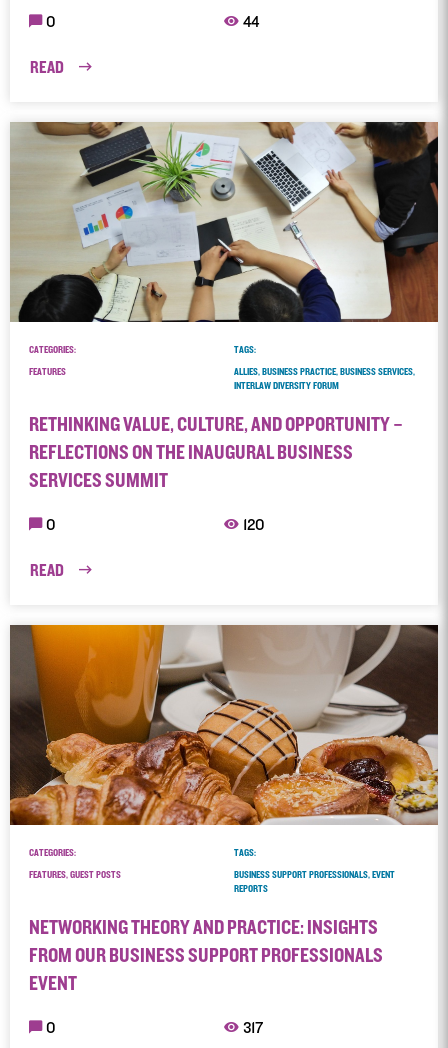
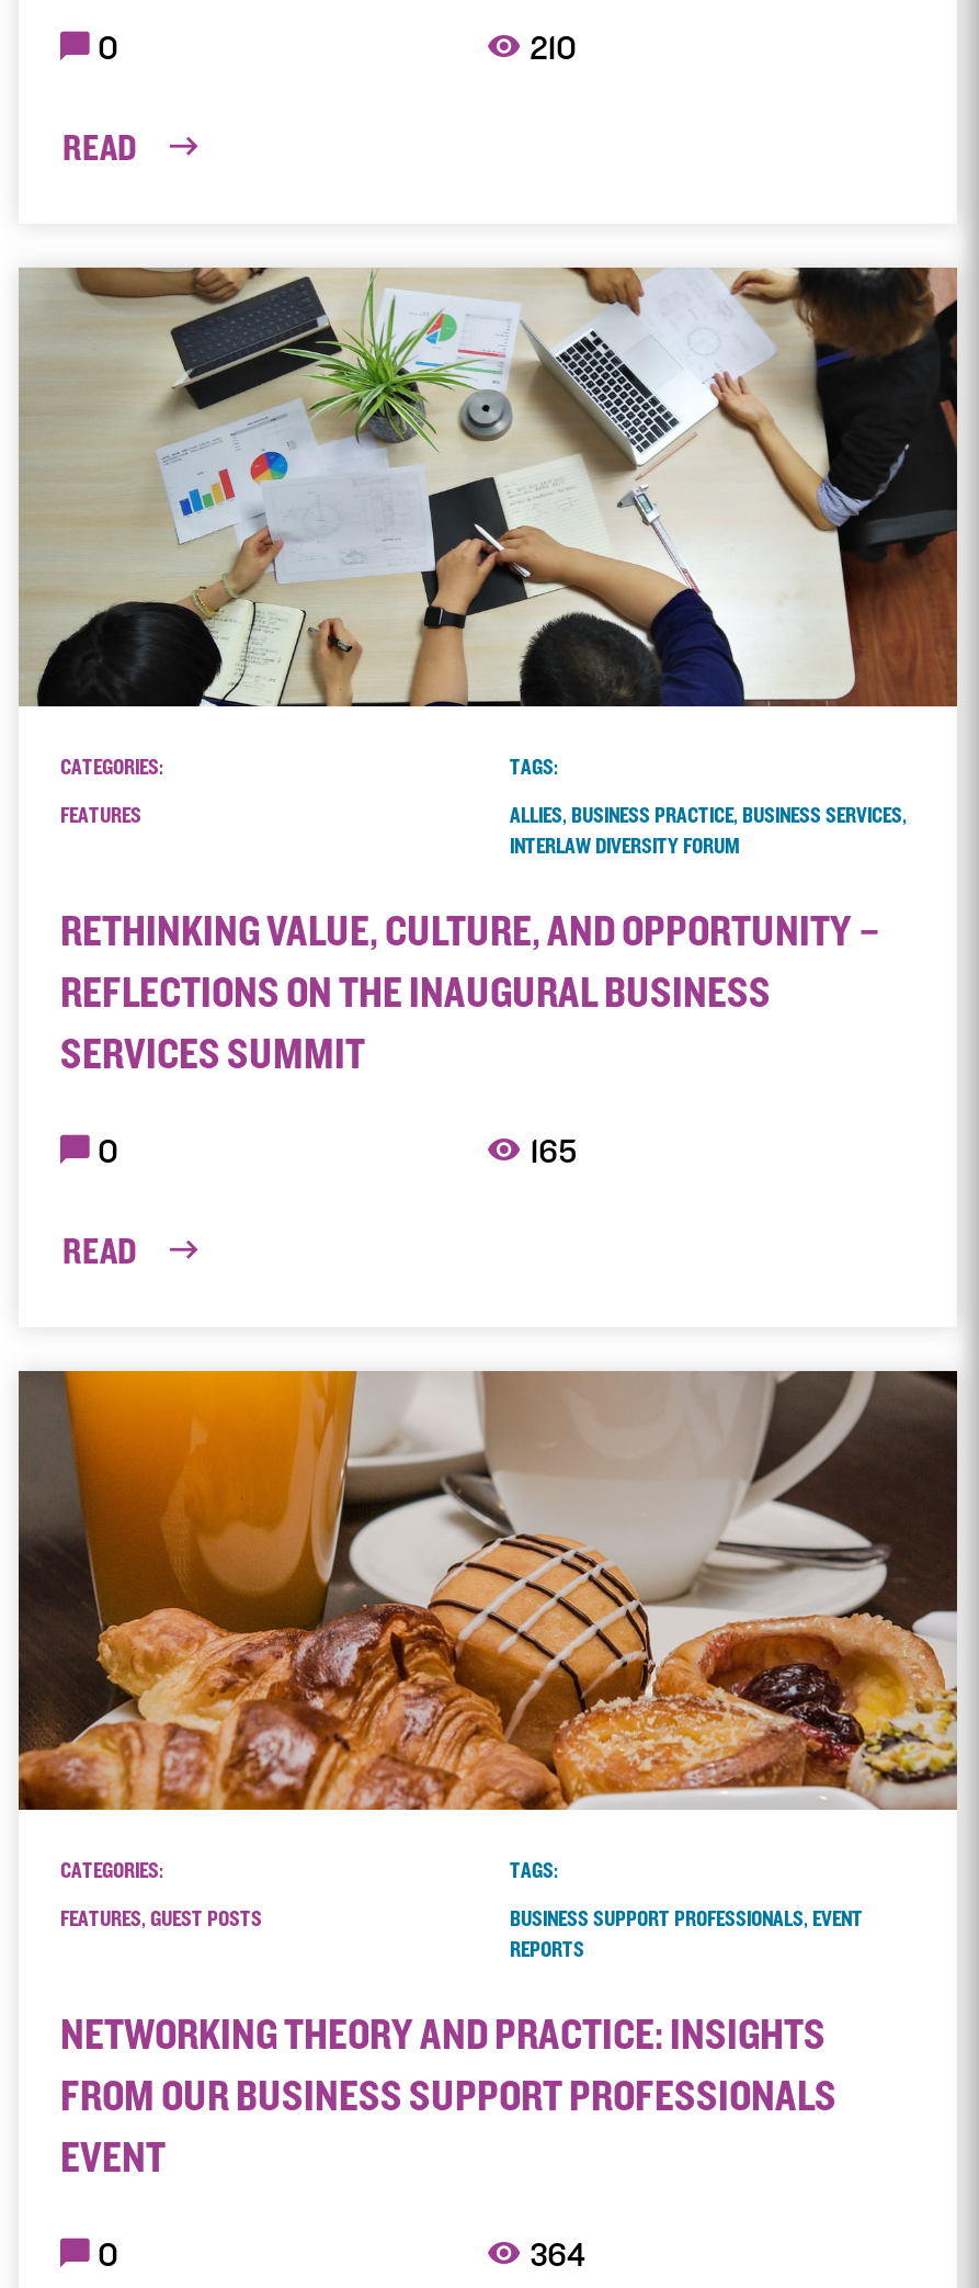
[239,14,259,30] 44 -> [521,31,578,66] 210
[239,517,265,533] 120 -> [521,1134,578,1169] 165
[239,1020,263,1036] 317 -> [521,2238,584,2273] 364

